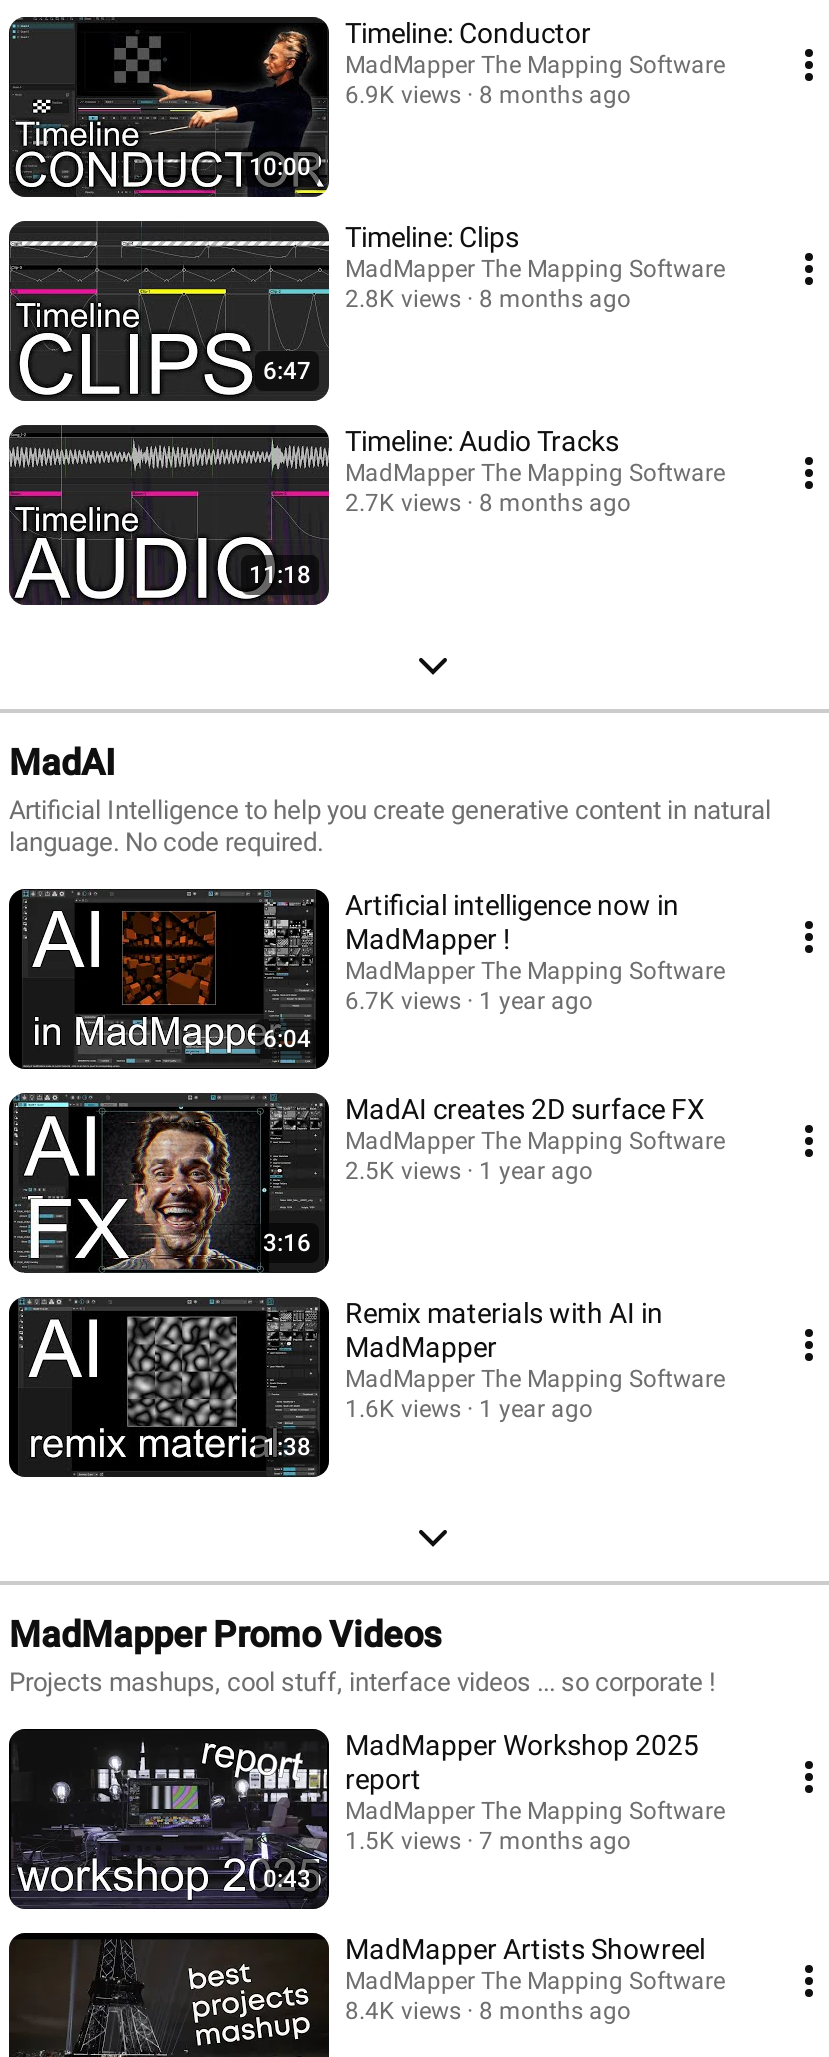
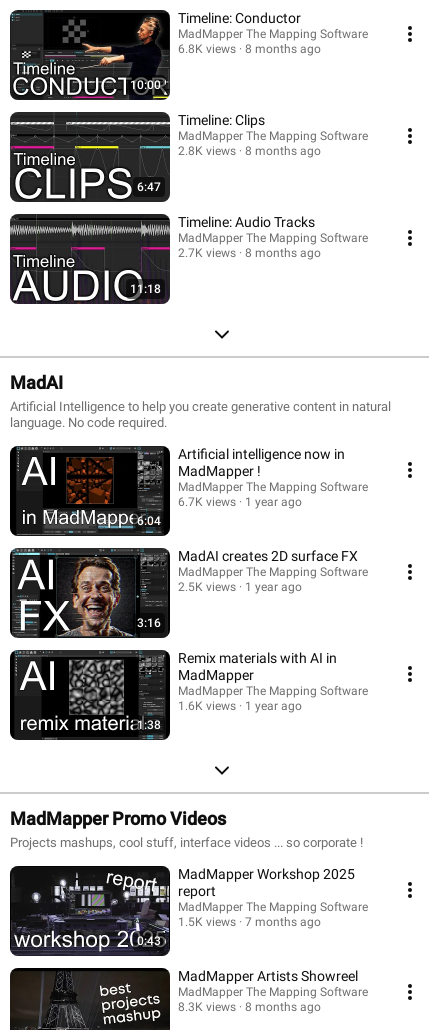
[345,80,631,108] 6.9K views 8 months ago -> [178,41,321,55] 6.8K views 8 months ago
[345,1996,631,2024] 8.4K views 8 months ago -> [178,999,321,1013] 8.3K views 8 months ago

